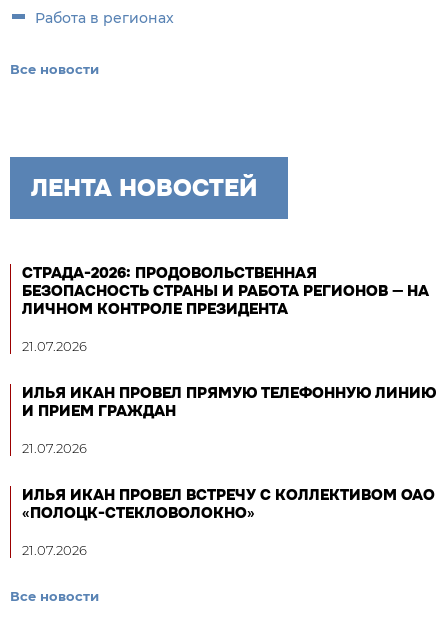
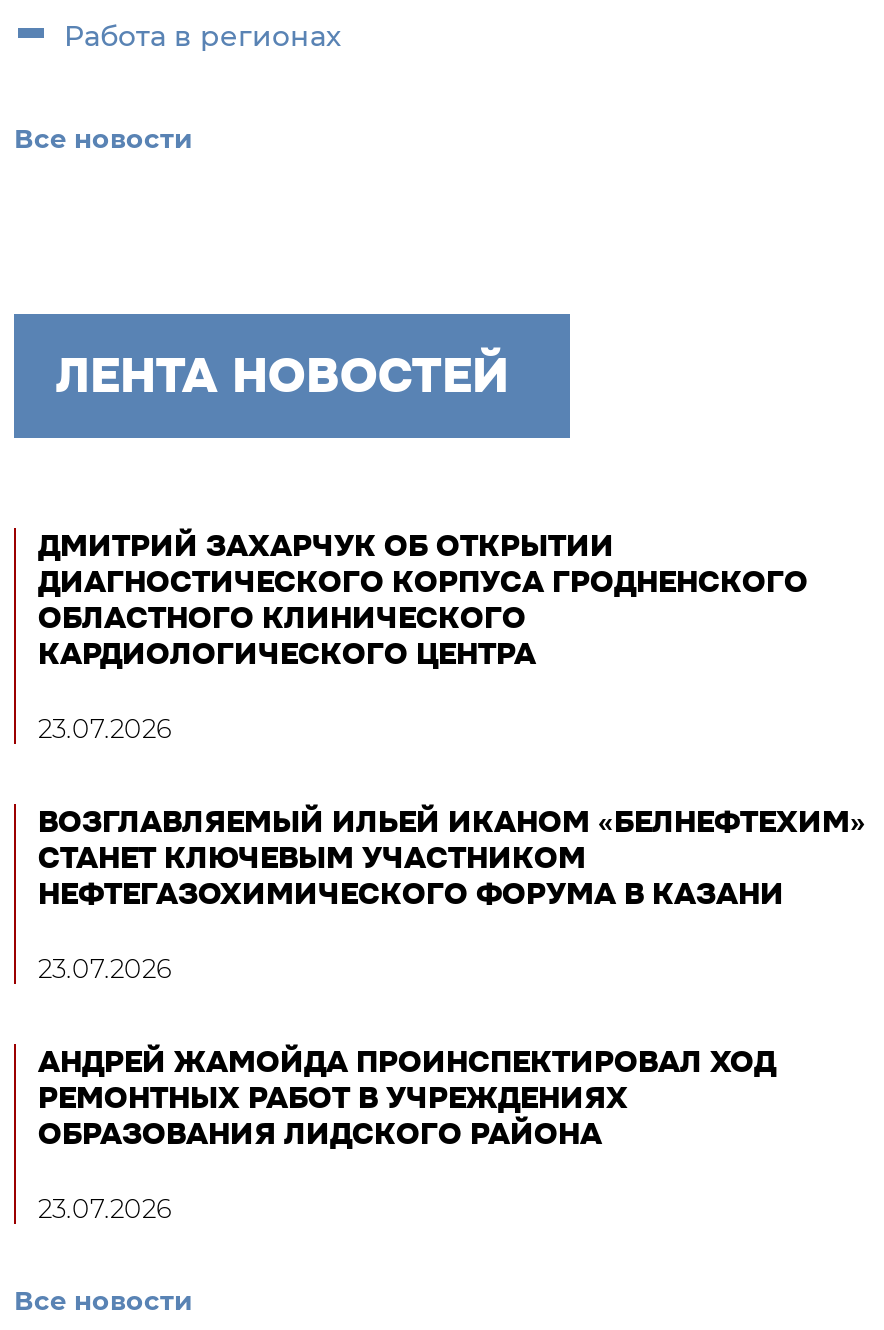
[22,263,429,319] СТРАДА-2026: ПРОДОВОЛЬСТВЕННАЯ | БЕЗОПАСНОСТЬ СТРАНЫ И РАБОТА РЕГИОНОВ — НА | ЛИЧНОМ КОНТРОЛЕ ПРЕЗИДЕНТА -> [38,526,808,674] ДМИТРИЙ ЗАХАРЧУК ОБ ОТКРЫТИИ | ДИАГНОСТИЧЕСКОГО КОРПУСА ГРОДНЕНСКОГО | ОБЛАСТНОГО КЛИНИЧЕСКОГО | КАРДИОЛОГИЧЕСКОГО ЦЕНТРА
[22,338,87,354] 21.07.2026 -> [38,712,172,744] 23.07.2026
[22,383,436,421] ИЛЬЯ ИКАН ПРОВЕЛ ПРЯМУЮ ТЕЛЕФОННУЮ ЛИНИЮ | И ПРИЕМ ГРАЖДАН -> [38,802,866,914] ВОЗГЛАВЛЯЕМЫЙ ИЛЬЕЙ ИКАНОМ «БЕЛНЕФТЕХИМ» | СТАНЕТ КЛЮЧЕВЫМ УЧАСТНИКОМ | НЕФТЕГАЗОХИМИЧЕСКОГО ФОРУМА В КАЗАНИ
[22,440,87,456] 21.07.2026 -> [38,952,172,984] 23.07.2026
[22,485,435,523] ИЛЬЯ ИКАН ПРОВЕЛ ВСТРЕЧУ С КОЛЛЕКТИВОМ ОАО | «ПОЛОЦК-СТЕКЛОВОЛОКНО» -> [38,1042,776,1154] АНДРЕЙ ЖАМОЙДА ПРОИНСПЕКТИРОВАЛ ХОД | РЕМОНТНЫХ РАБОТ В УЧРЕЖДЕНИЯХ | ОБРАЗОВАНИЯ ЛИДСКОГО РАЙОНА
[22,542,87,558] 21.07.2026 -> [38,1192,172,1224] 23.07.2026

